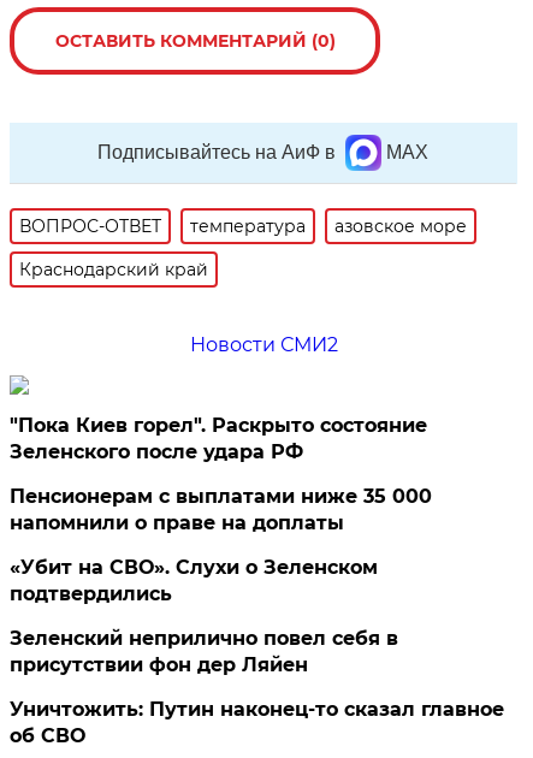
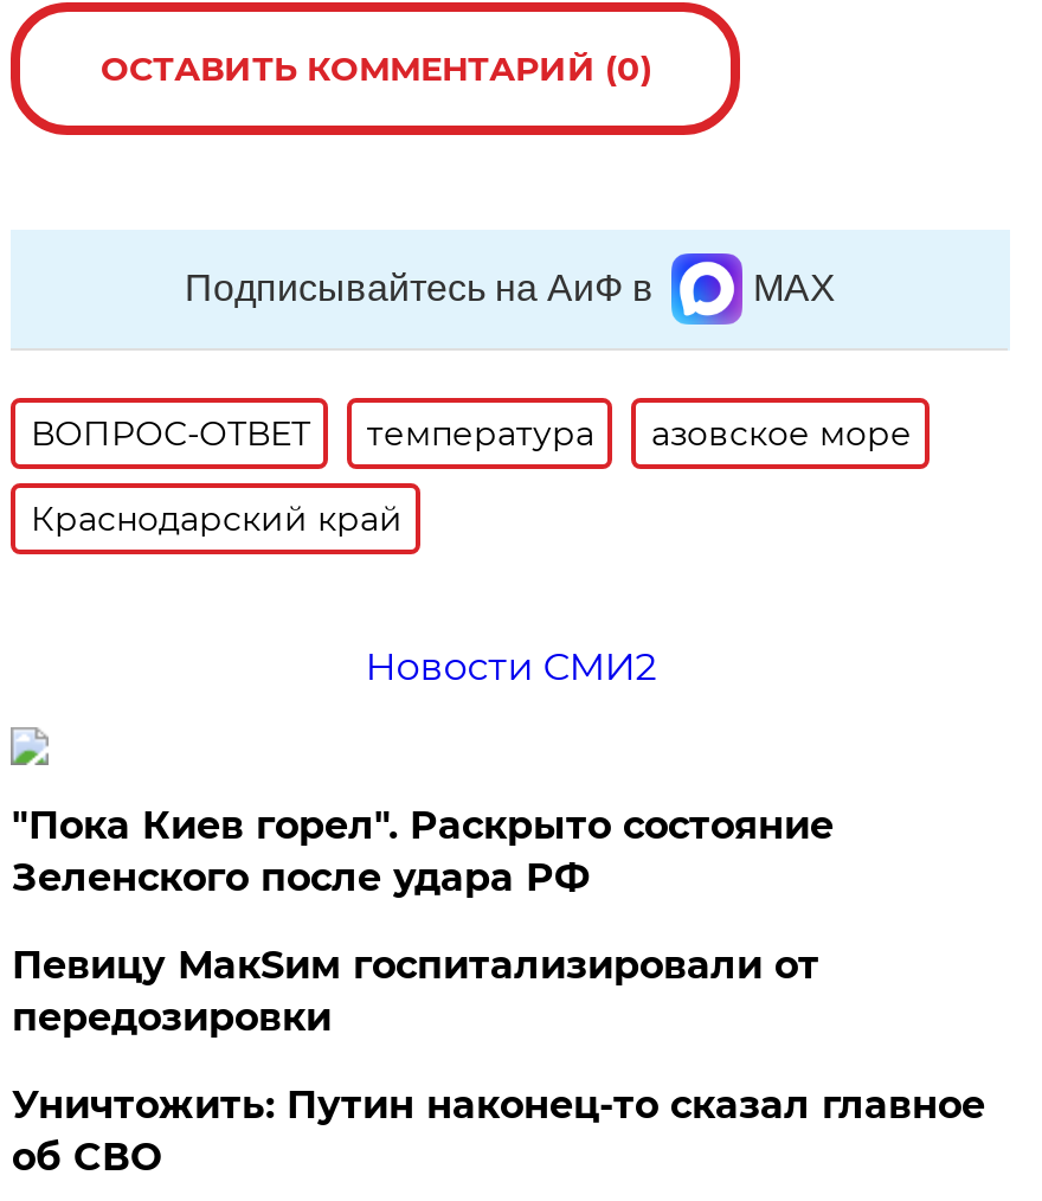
[10,485,432,676] Пенсионерам с выплатами ниже 35 000 | напомнили о праве на доплаты | «Убит на СВО». Слухи о Зеленском | подтвердились | Зеленский неприлично повел cебя в | присутствии фон дер Ляйен -> [12,943,819,1040] Певицу МакSим госпитализировали от | передозировки

